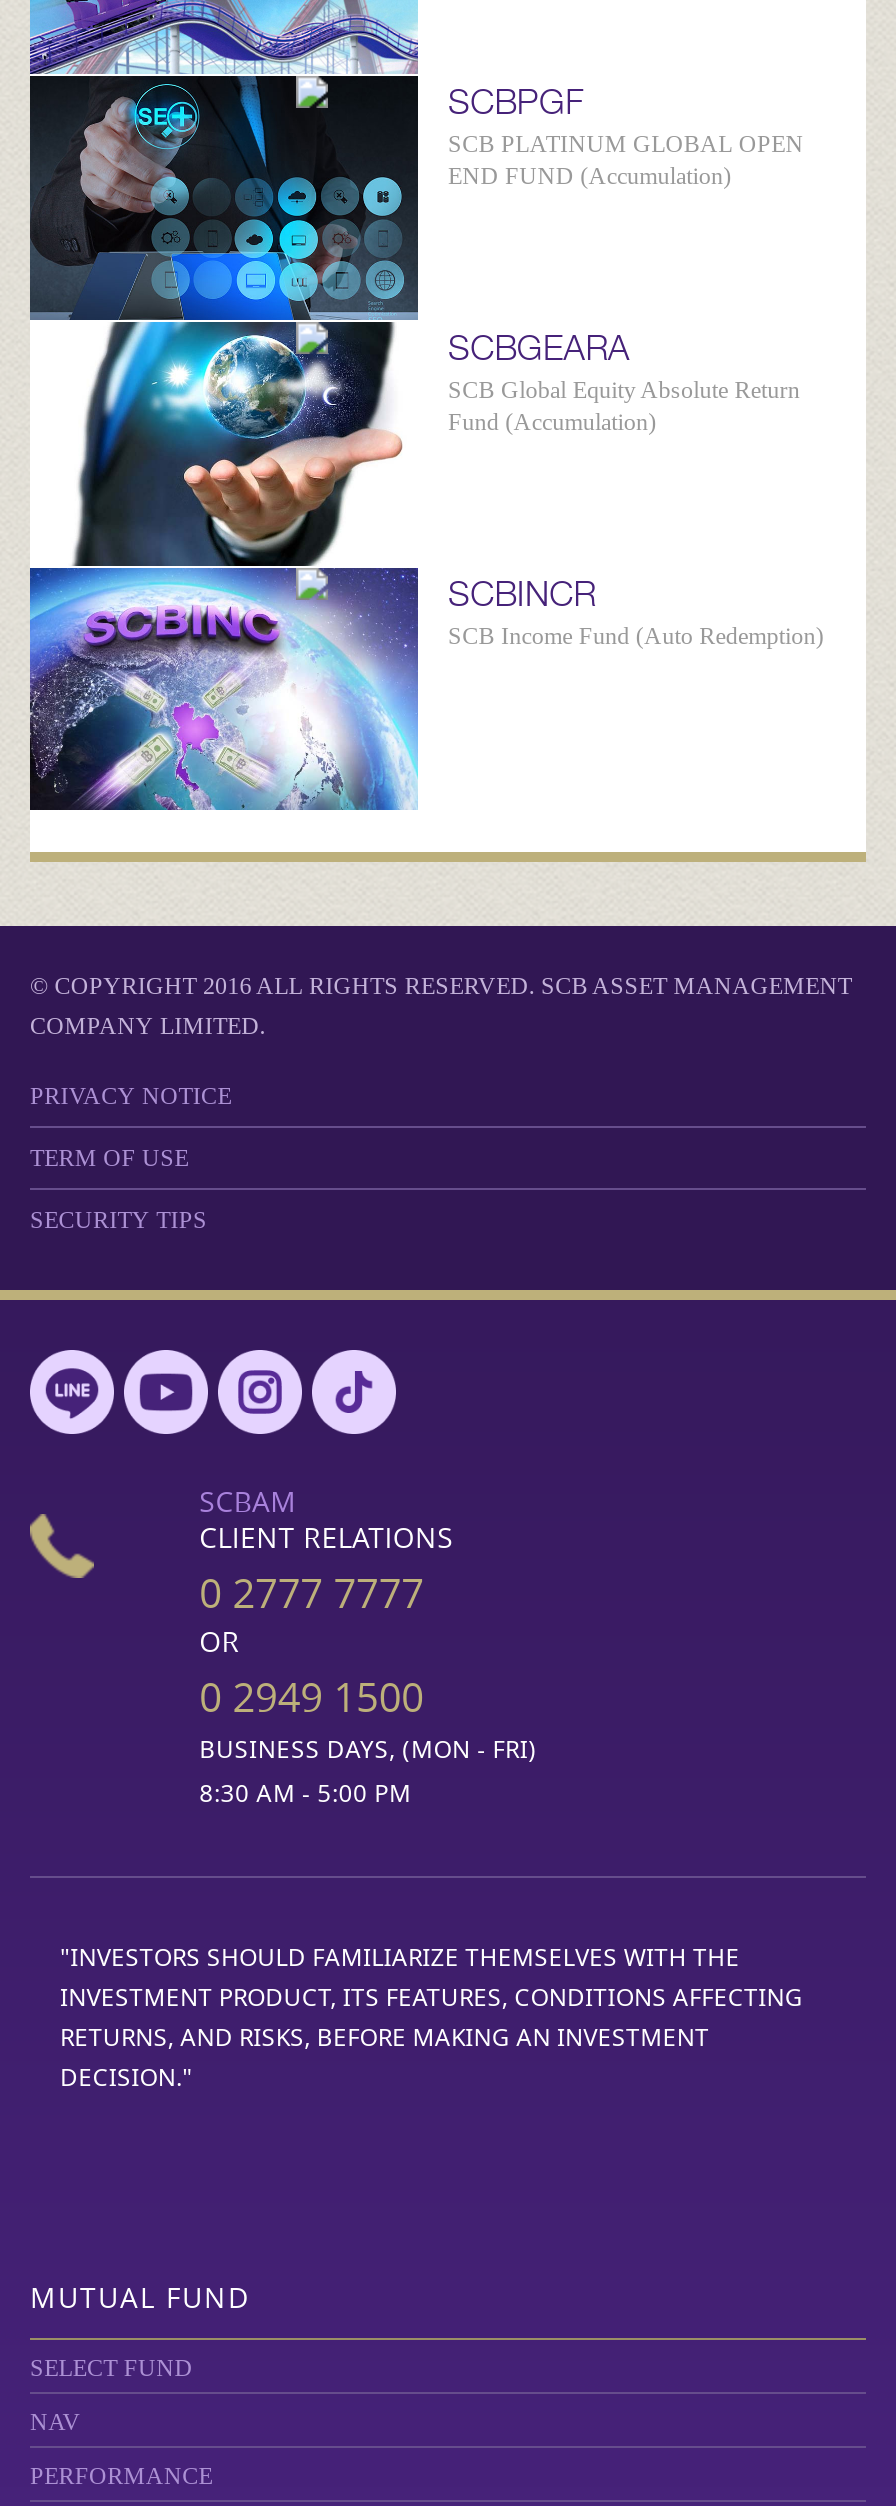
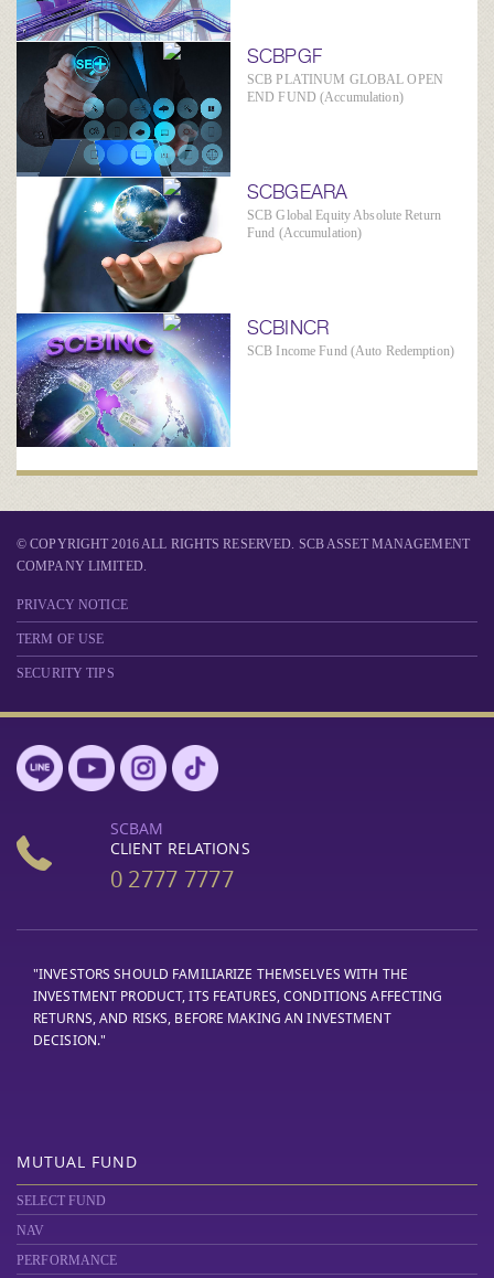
[199,1623,537,1811] OR | 0 2949 1500 | BUSINESS DAYS, (MON - FRI) | 8:30 AM - 5:00 PM -> none

